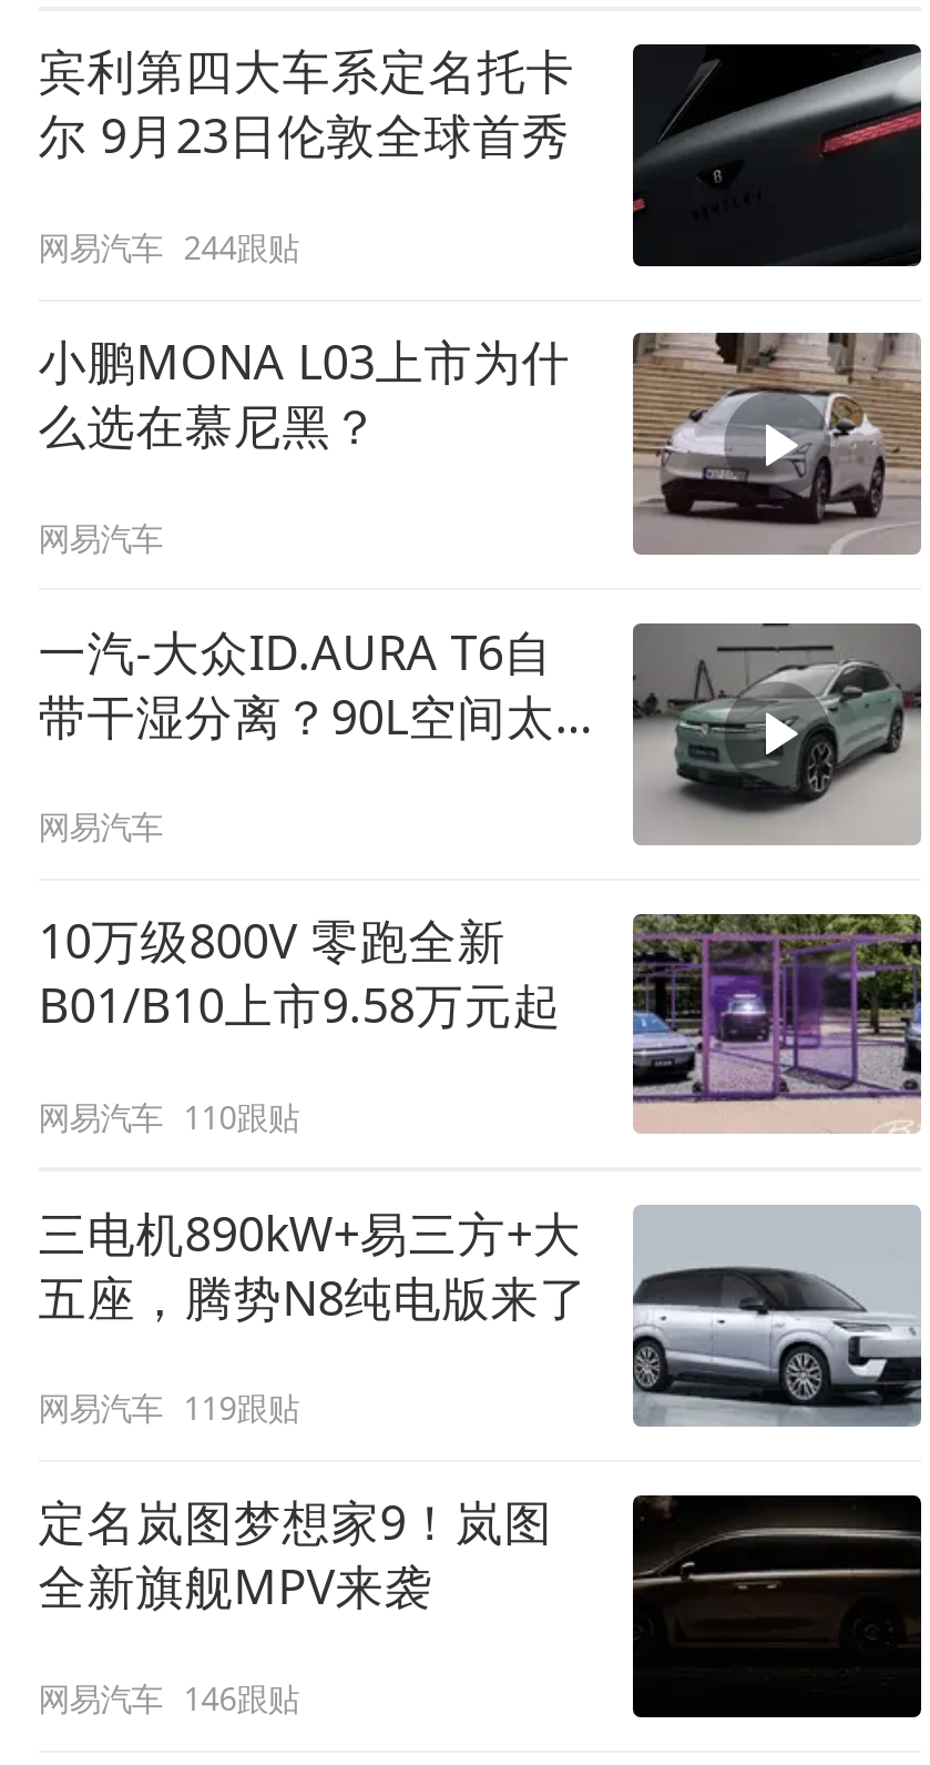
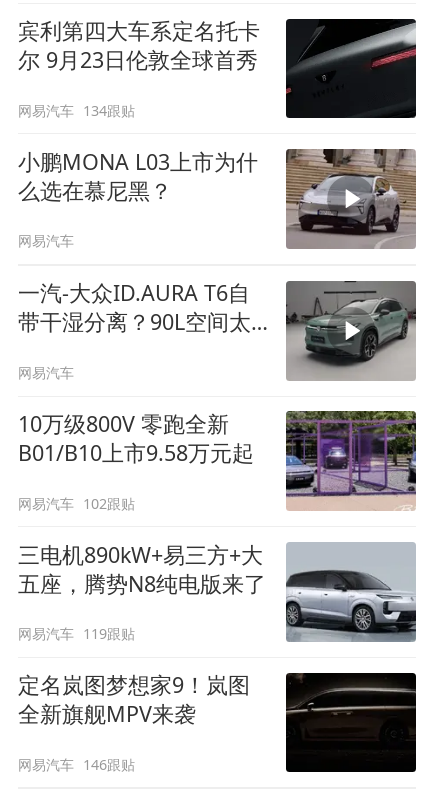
[38,226,299,268] 网易汽车 244跟贴 -> [18,101,135,120] 网易汽车 134跟贴
[38,1095,299,1137] 网易汽车 110跟贴 -> [18,494,135,513] 网易汽车 102跟贴

